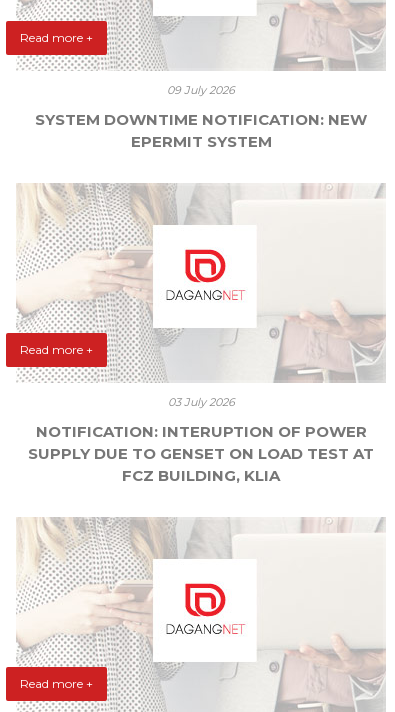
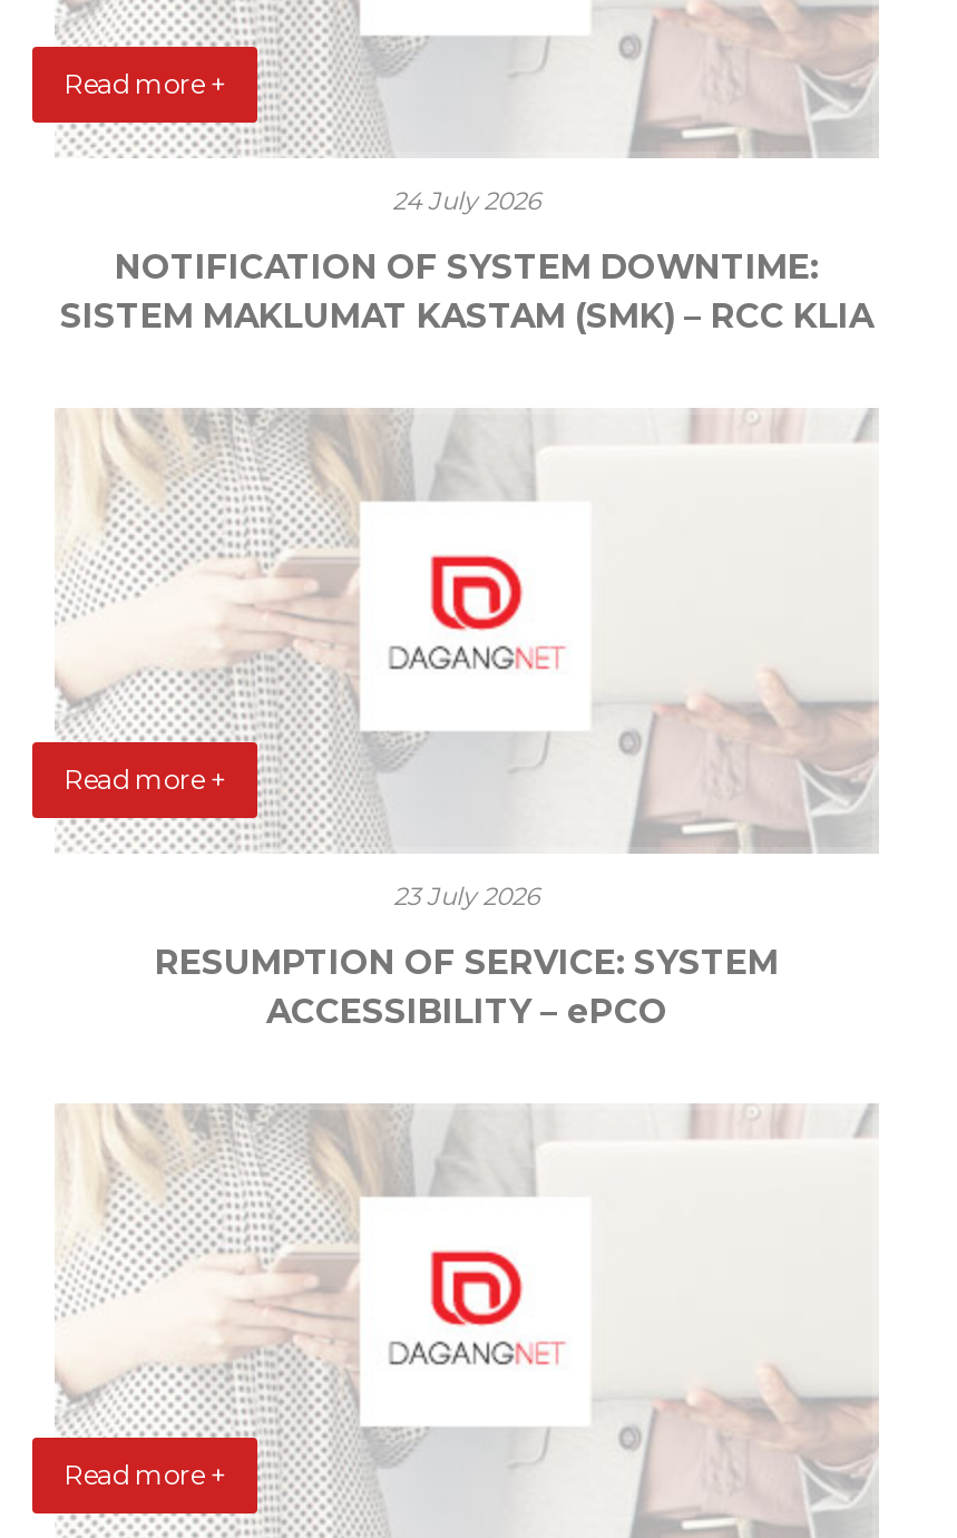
[167,83,235,97] 09 July 2026 -> [392,186,541,217] 24 July 2026
[35,110,367,151] SYSTEM DOWNTIME NOTIFICATION: NEW | EPERMIT SYSTEM -> [60,246,873,337] NOTIFICATION OF SYSTEM DOWNTIME: | SISTEM MAKLUMAT KASTAM (SMK) – RCC KLIA
[167,395,234,409] 03 July 2026 -> [393,881,540,913] 23 July 2026
[28,422,374,485] NOTIFICATION: INTERUPTION OF POWER | SUPPLY DUE TO GENSET ON LOAD TEST AT | FCZ BUILDING, KLIA -> [155,942,779,1033] RESUMPTION OF SERVICE: SYSTEM | ACCESSIBILITY – ePCO

